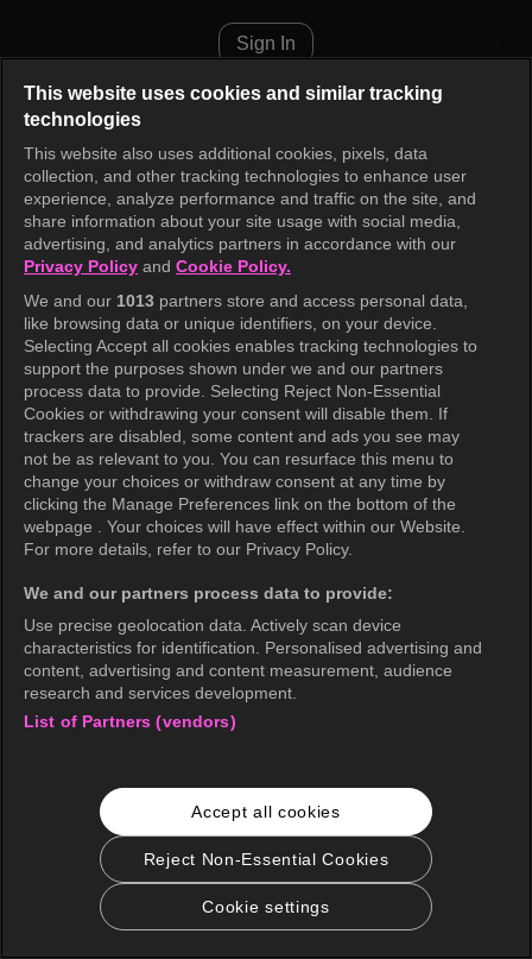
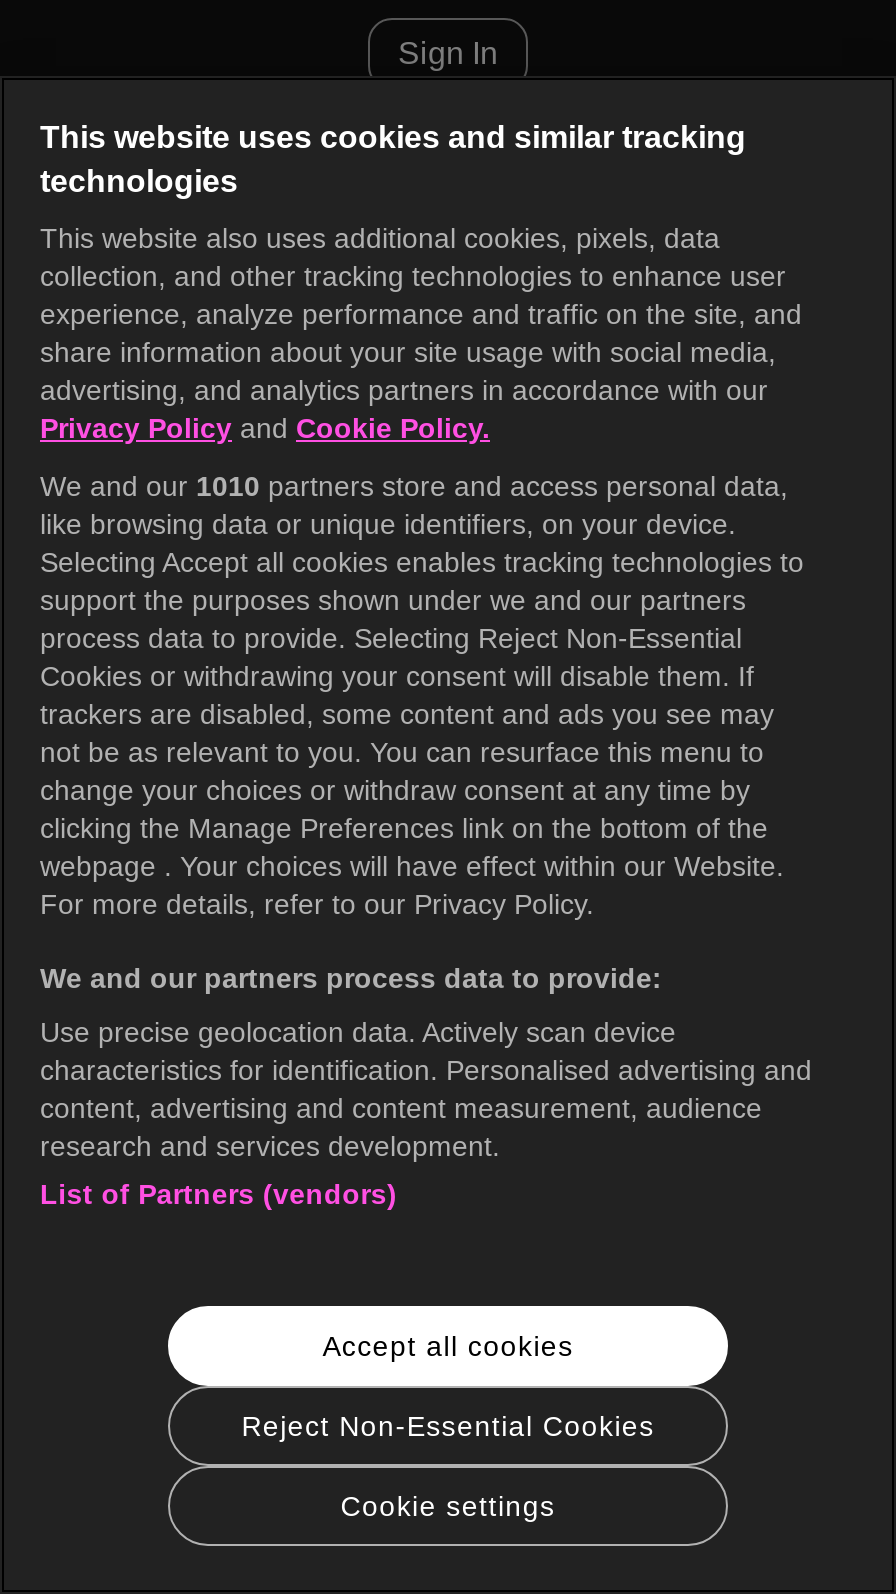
[24,291,468,310] We and our 1013 partners store and access personal data, -> [40,470,788,502] We and our 1010 partners store and access personal data,

